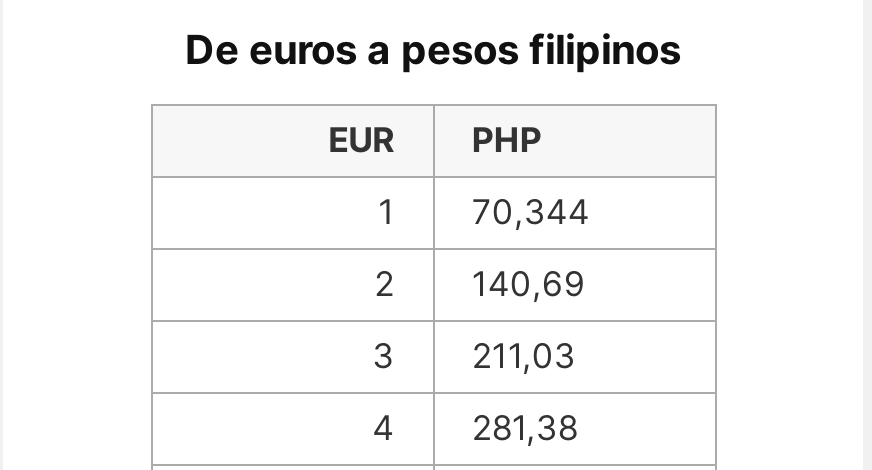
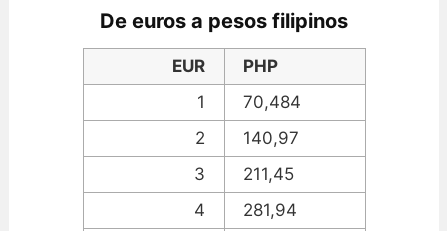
[378,191,590,231] 1 70,344 -> [197,92,301,112] 1 70,484
[374,263,586,303] 2 140,69 -> [195,128,299,148] 2 140,97
[372,335,576,375] 3 211,03 -> [194,164,294,184] 3 211,45
[372,407,578,447] 4 281,38 -> [194,200,297,220] 4 281,94

